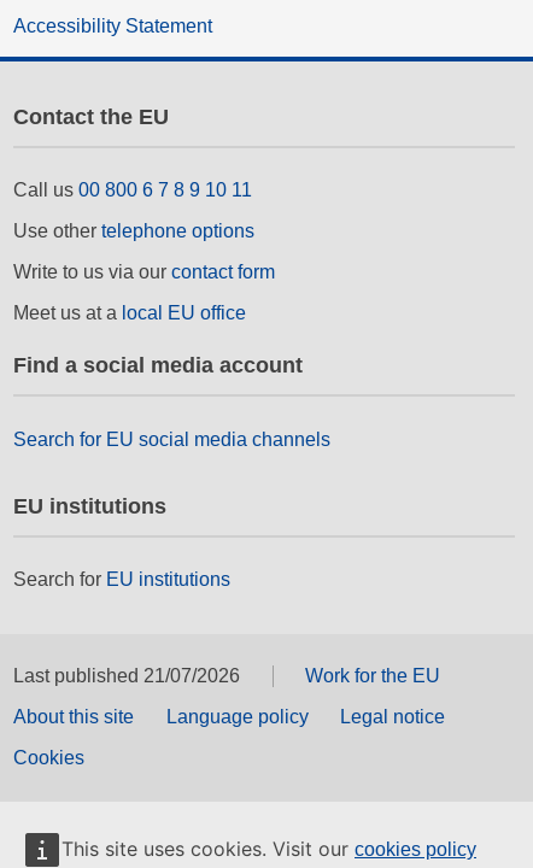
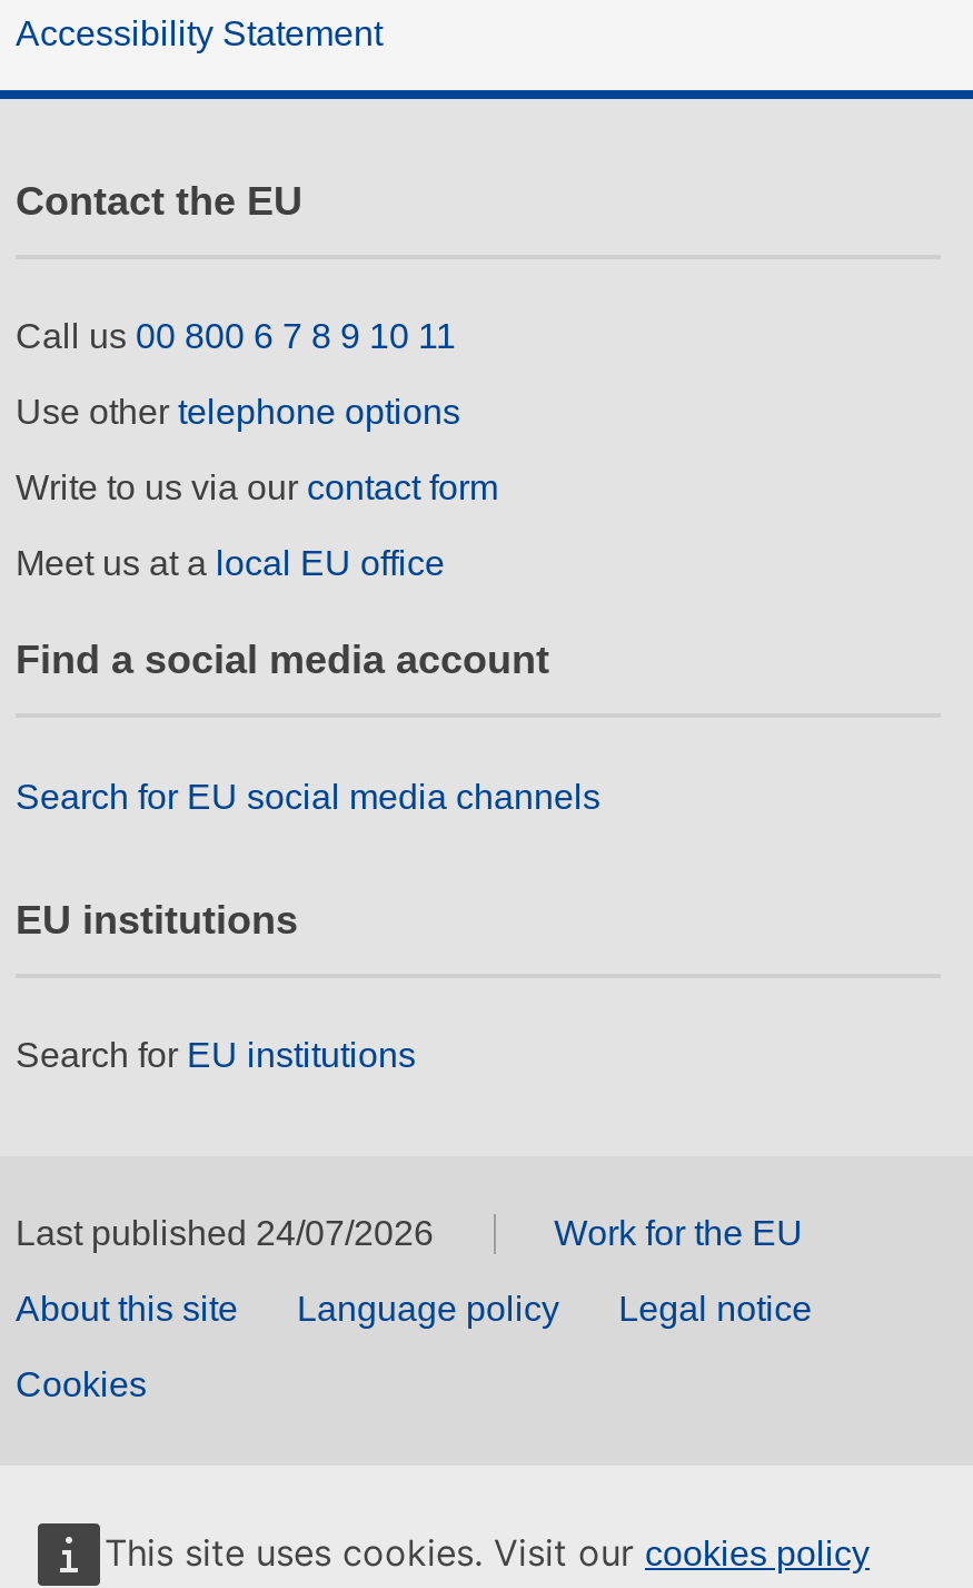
[13,666,240,687] Last published 21/07/2026 -> [16,1215,434,1253] Last published 24/07/2026

